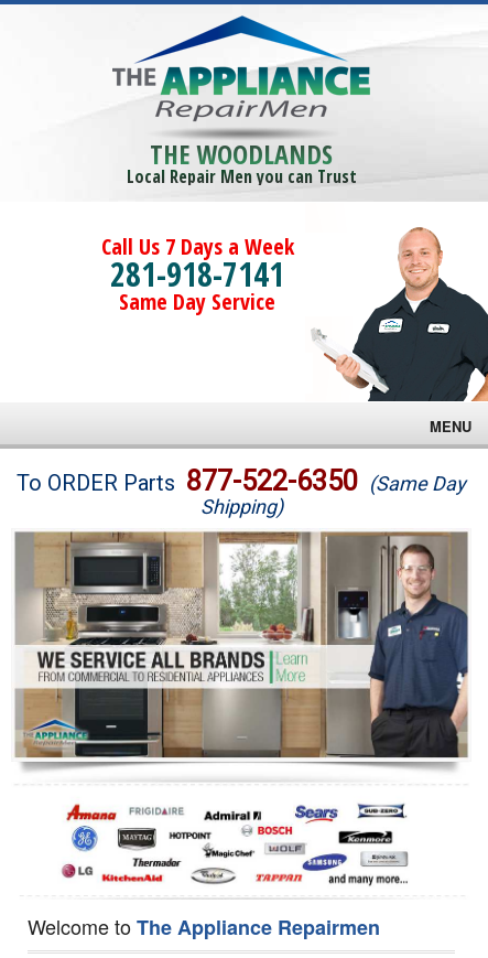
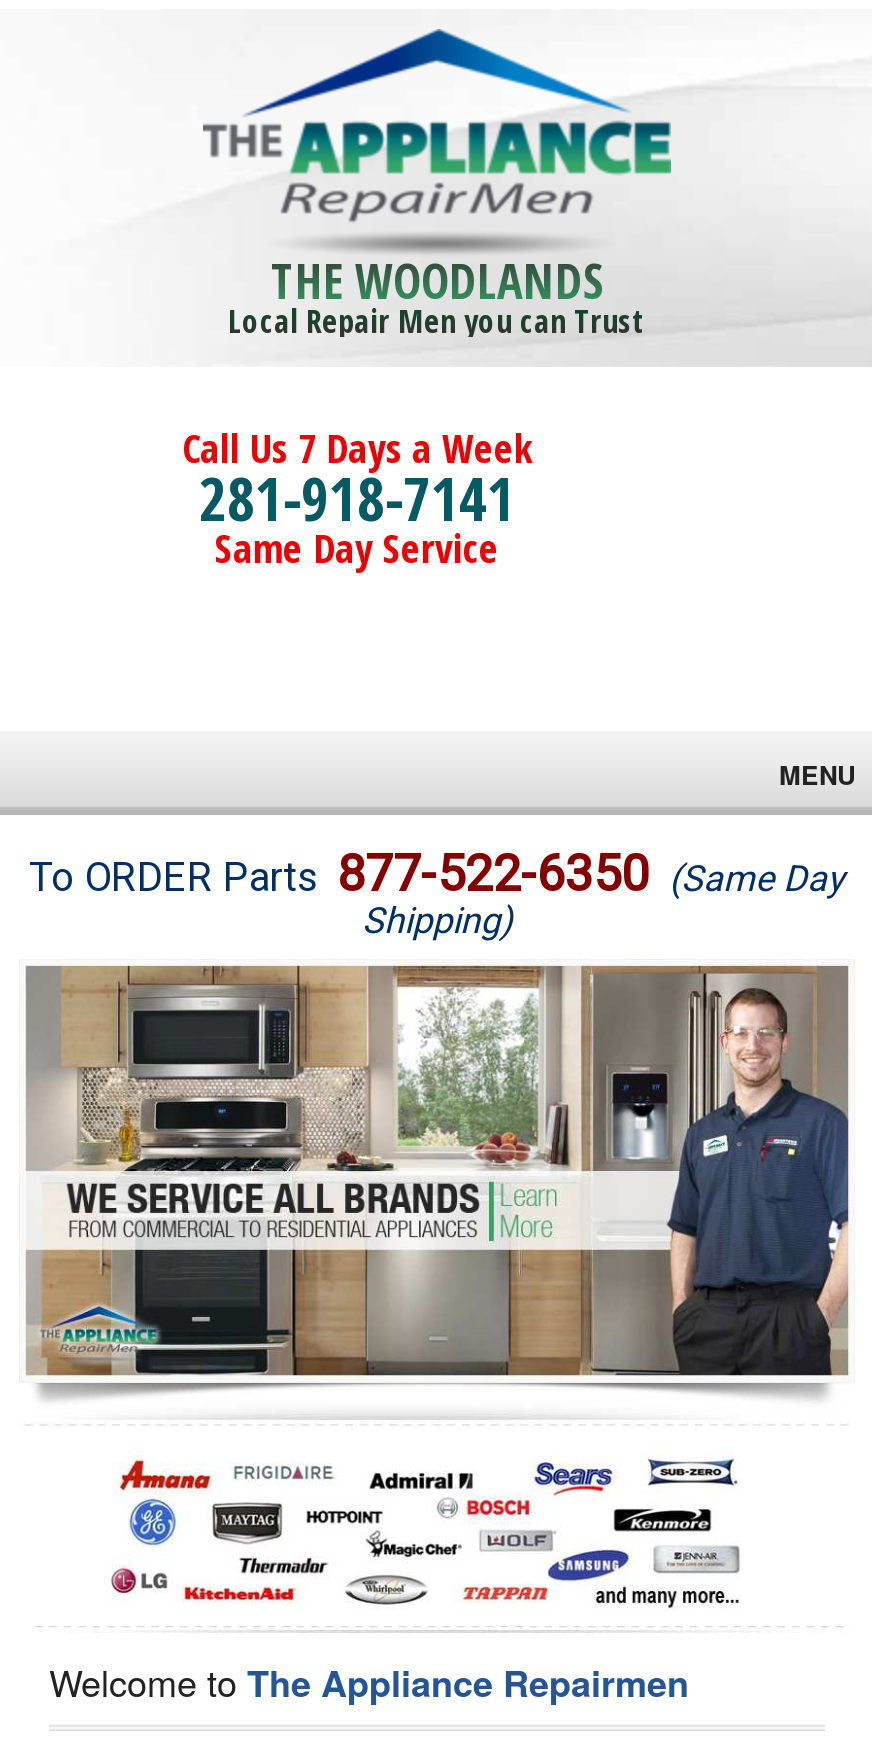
[312,226,485,402] [image] -> none

